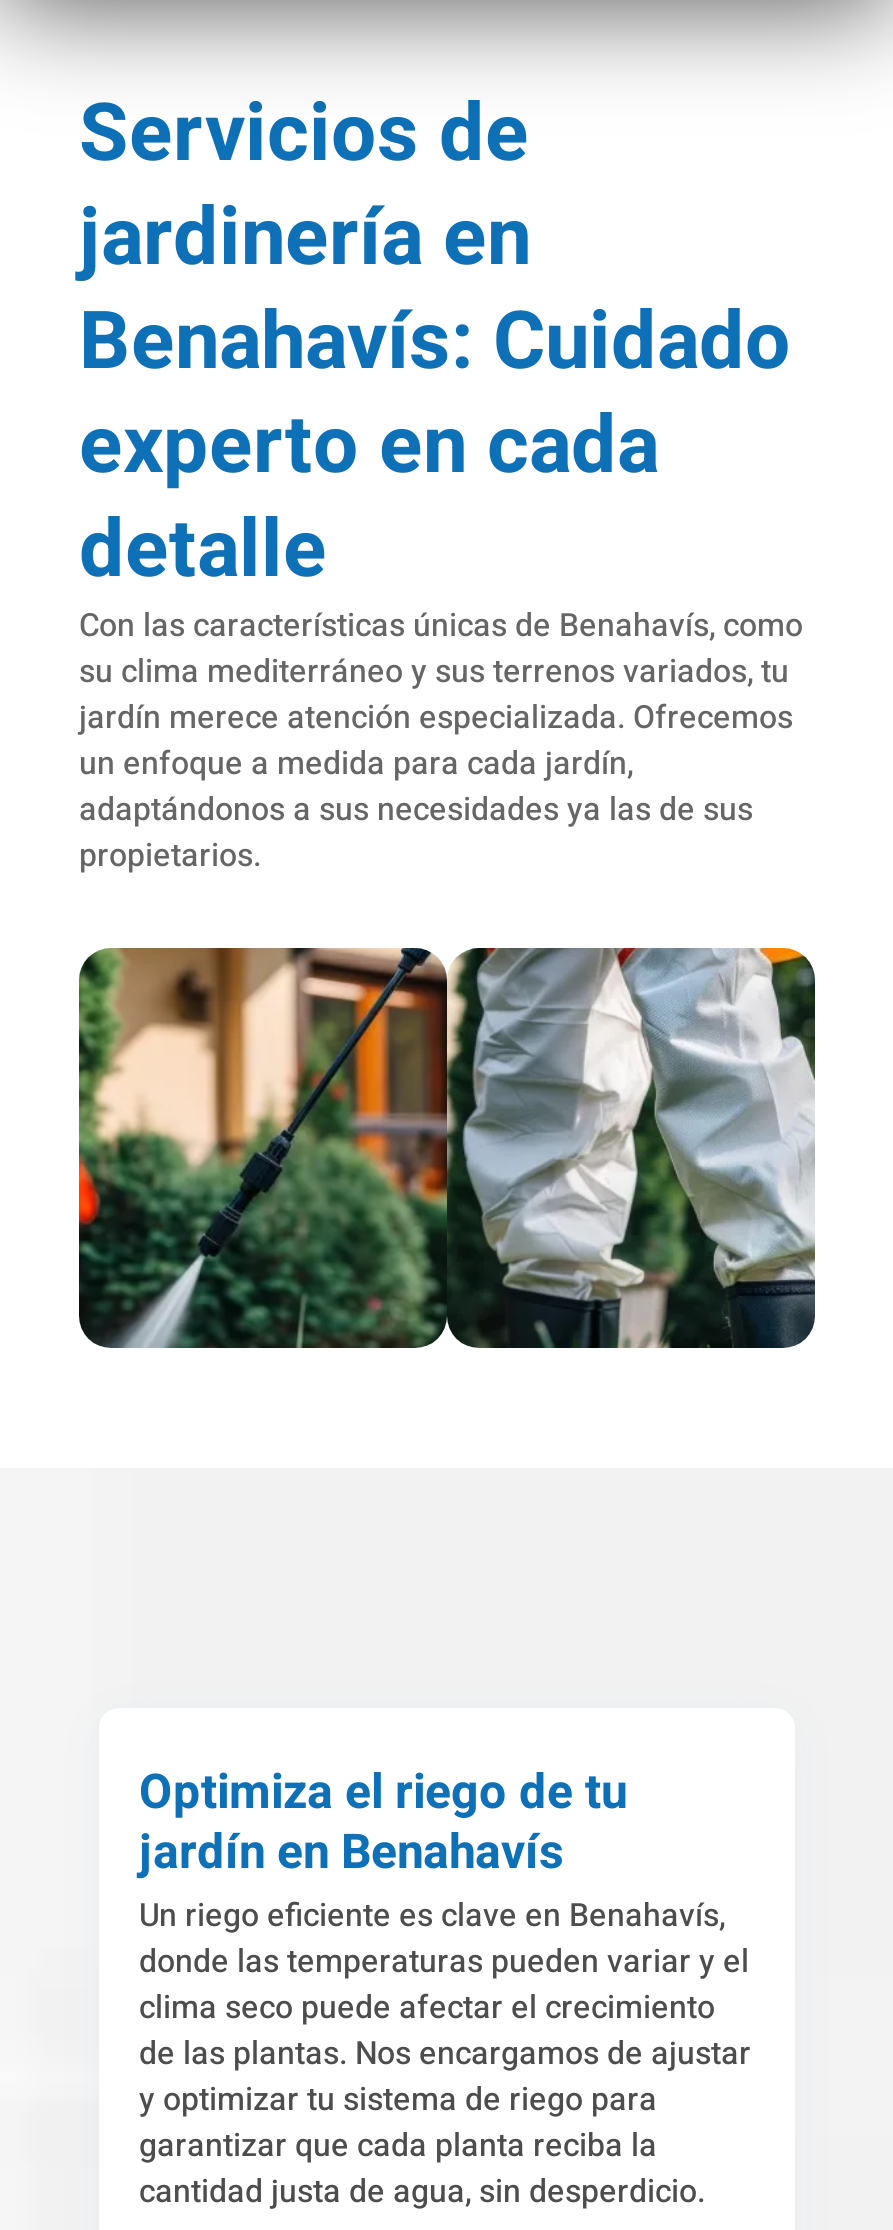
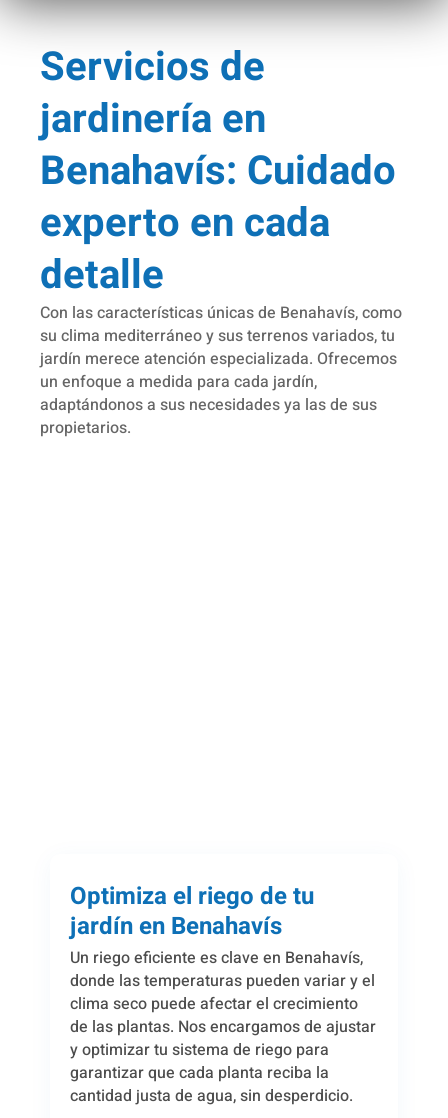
[77,946,817,1350] [image] -> none

